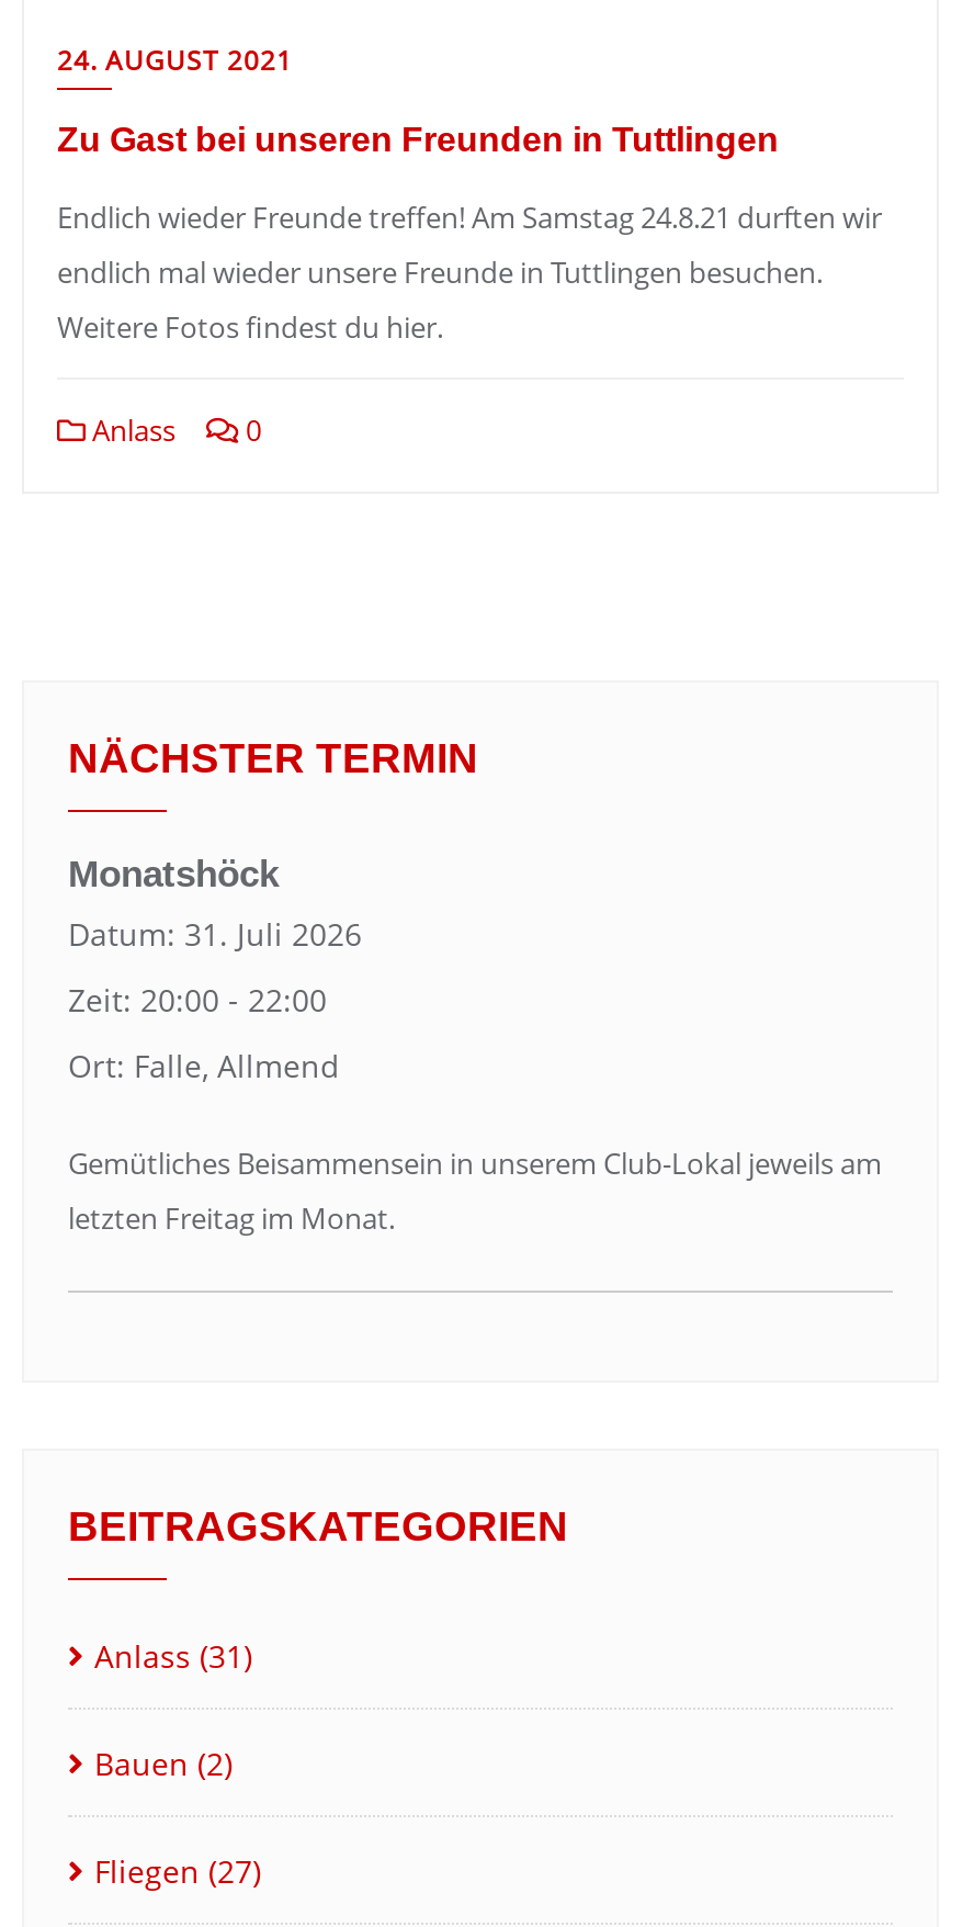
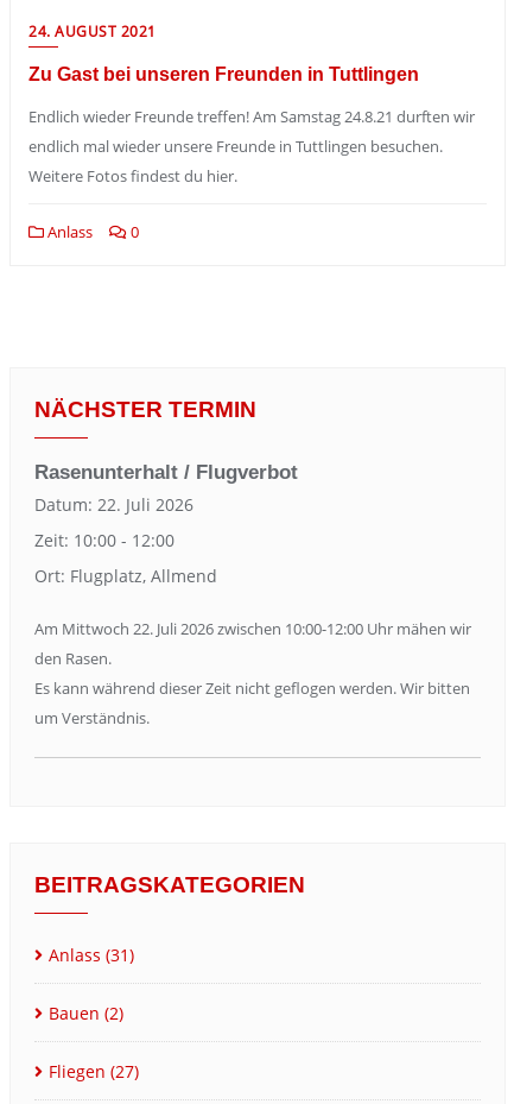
[68,854,362,955] Monatshöck | Datum: 31. Juli 2026 -> [34,461,298,516] Rasenunterhalt / Flugverbot | Datum: 22. Juli 2026
[68,979,327,1021] Zeit: 20:00 - 22:00 -> [34,529,174,551] Zeit: 10:00 - 12:00
[68,1045,340,1086] Ort: Falle, Allmend -> [34,564,217,587] Ort: Flugplatz, Allmend
[68,1143,882,1238] Gemütliches Beisammensein in unserem Club-Lokal jeweils am | letzten Freitag im Monat. -> [34,618,471,728] Am Mittwoch 22. Juli 2026 zwischen 10:00-12:00 Uhr mähen wir | den Rasen. | Es kann während dieser Zeit nicht geflogen werden. Wir bitten | um Verständnis.

